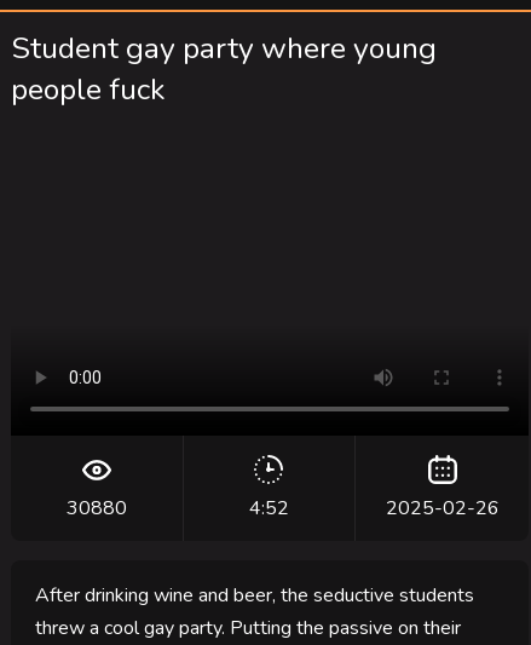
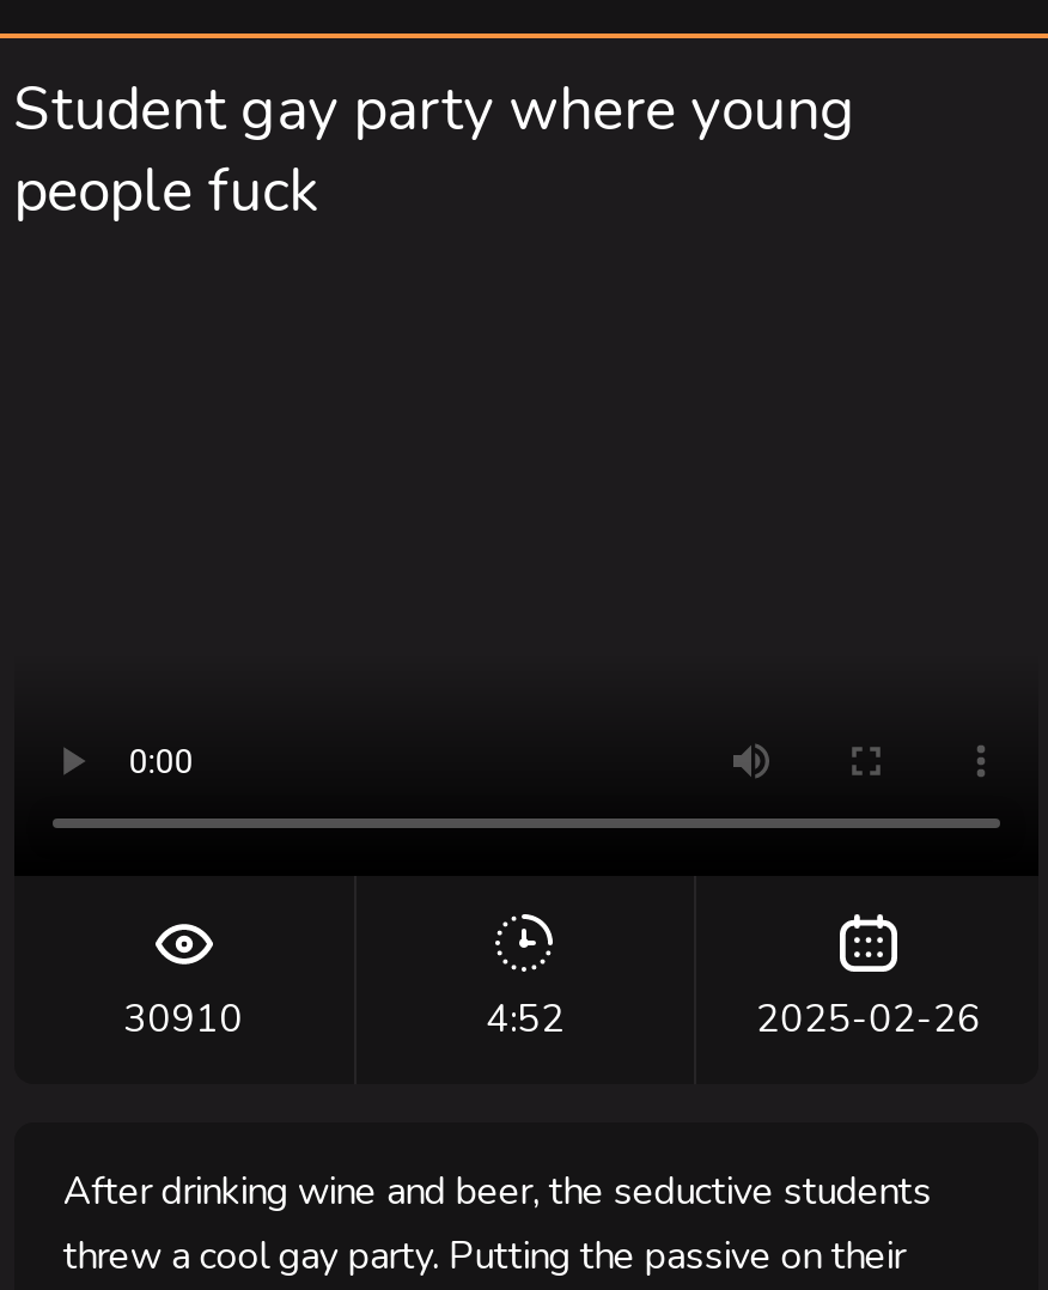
[66,495,126,522] 30880 -> [123,993,243,1046] 30910

